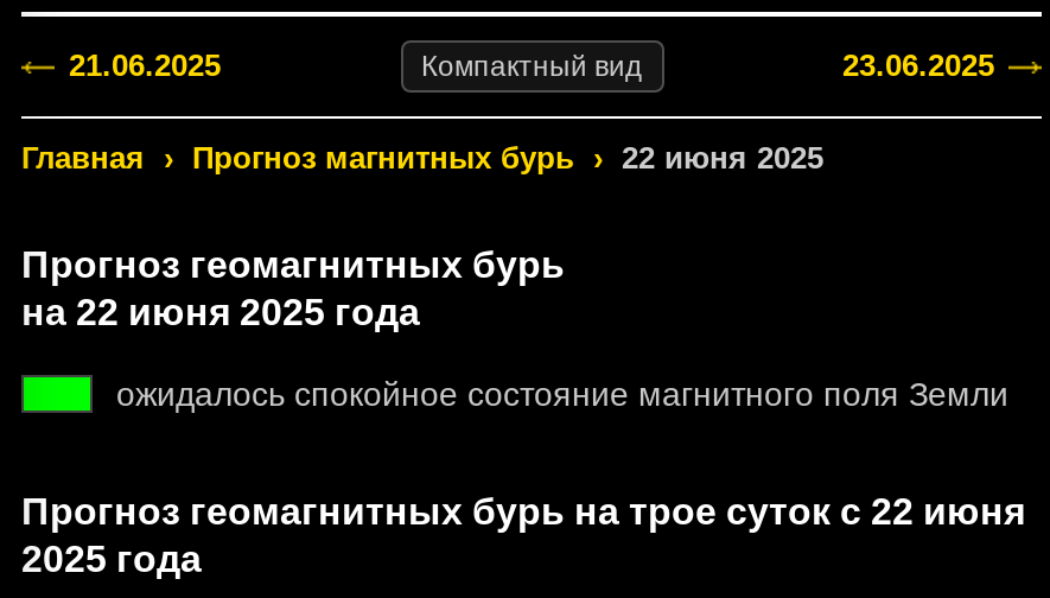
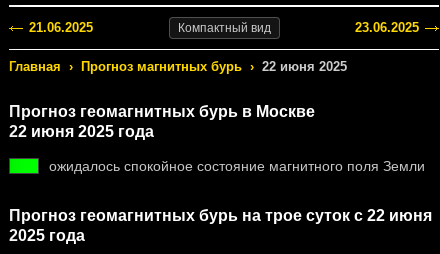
[21,243,565,331] Прогноз геомагнитных бурь | на 22 июня 2025 года -> [9,102,315,139] Прогноз геомагнитных бурь в Москве | 22 июня 2025 года

